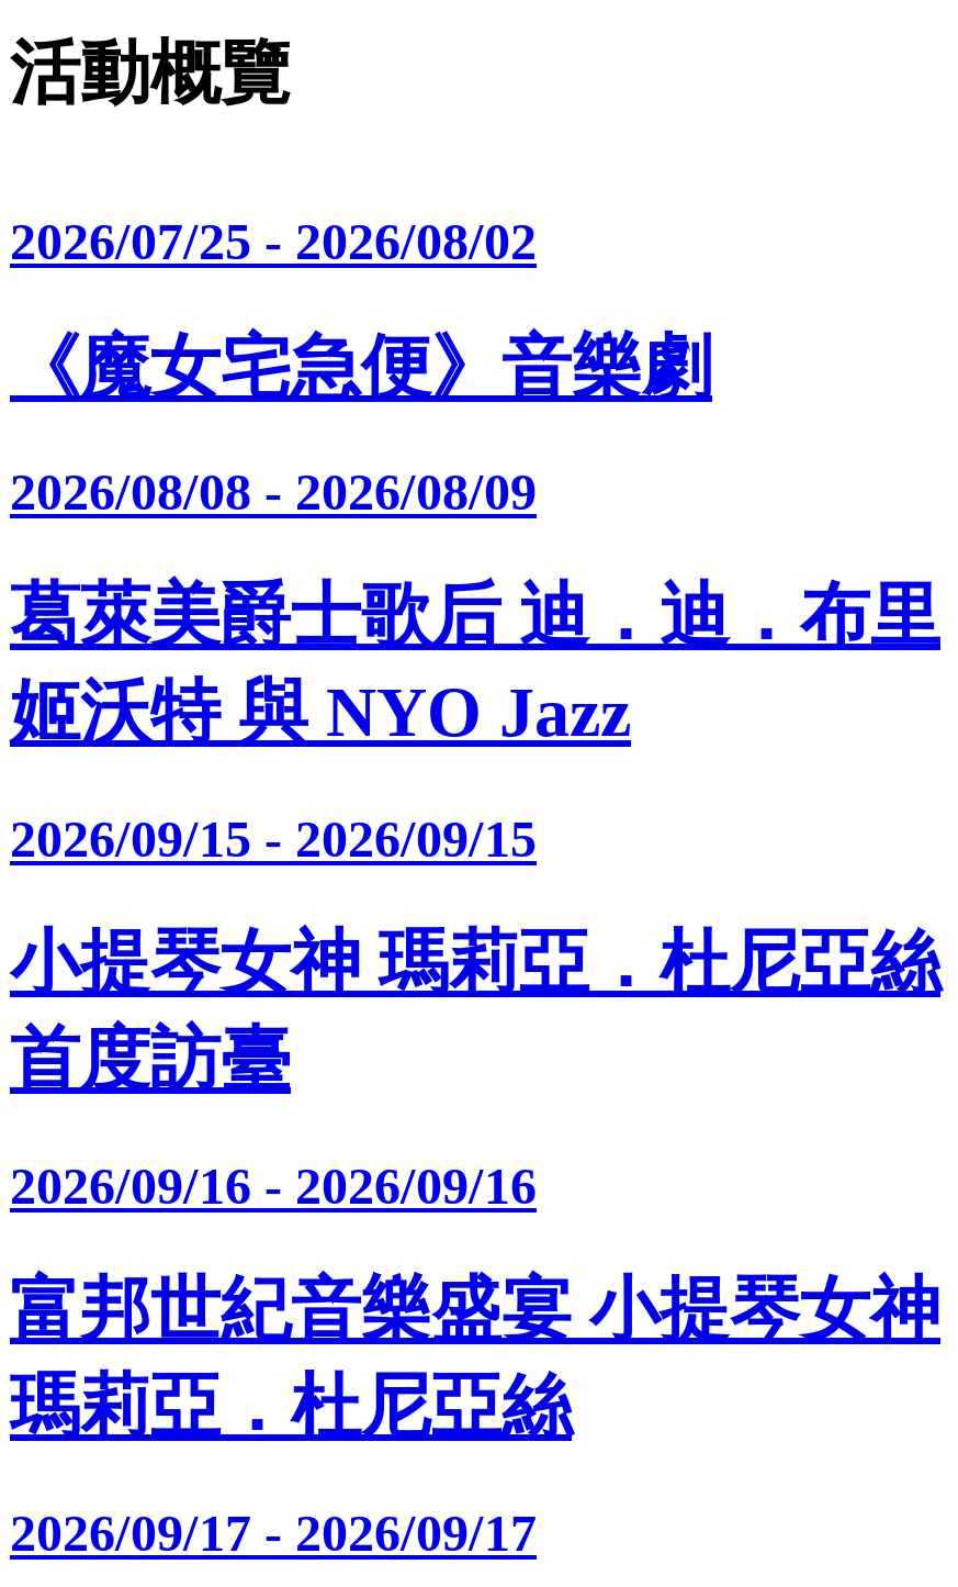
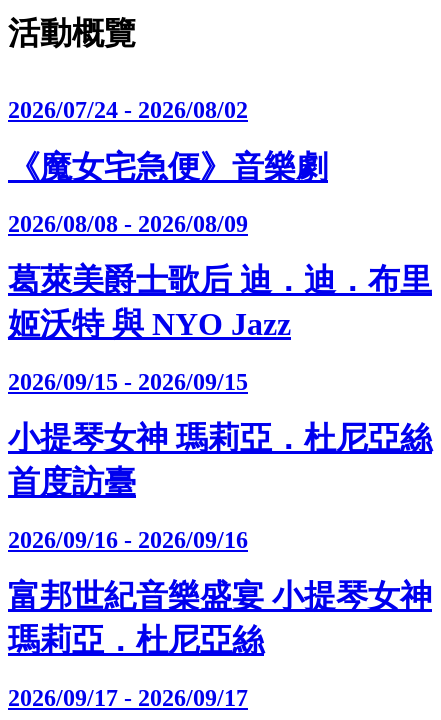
[10,213,537,270] 2026/07/25 - 2026/08/02 -> [8,97,248,123] 2026/07/24 - 2026/08/02

